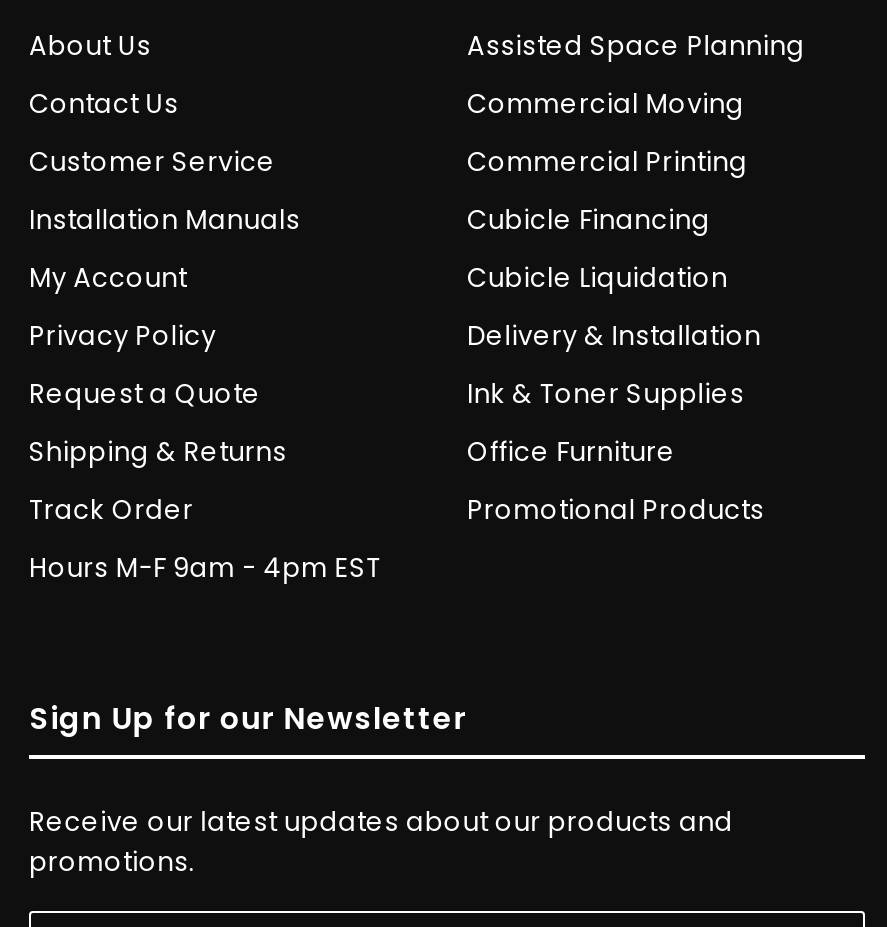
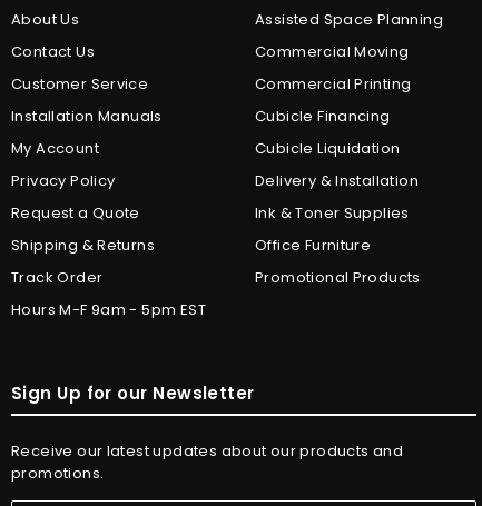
[29,550,381,588] Hours M-F 9am - 4pm EST -> [11,299,206,321] Hours M-F 9am - 5pm EST

